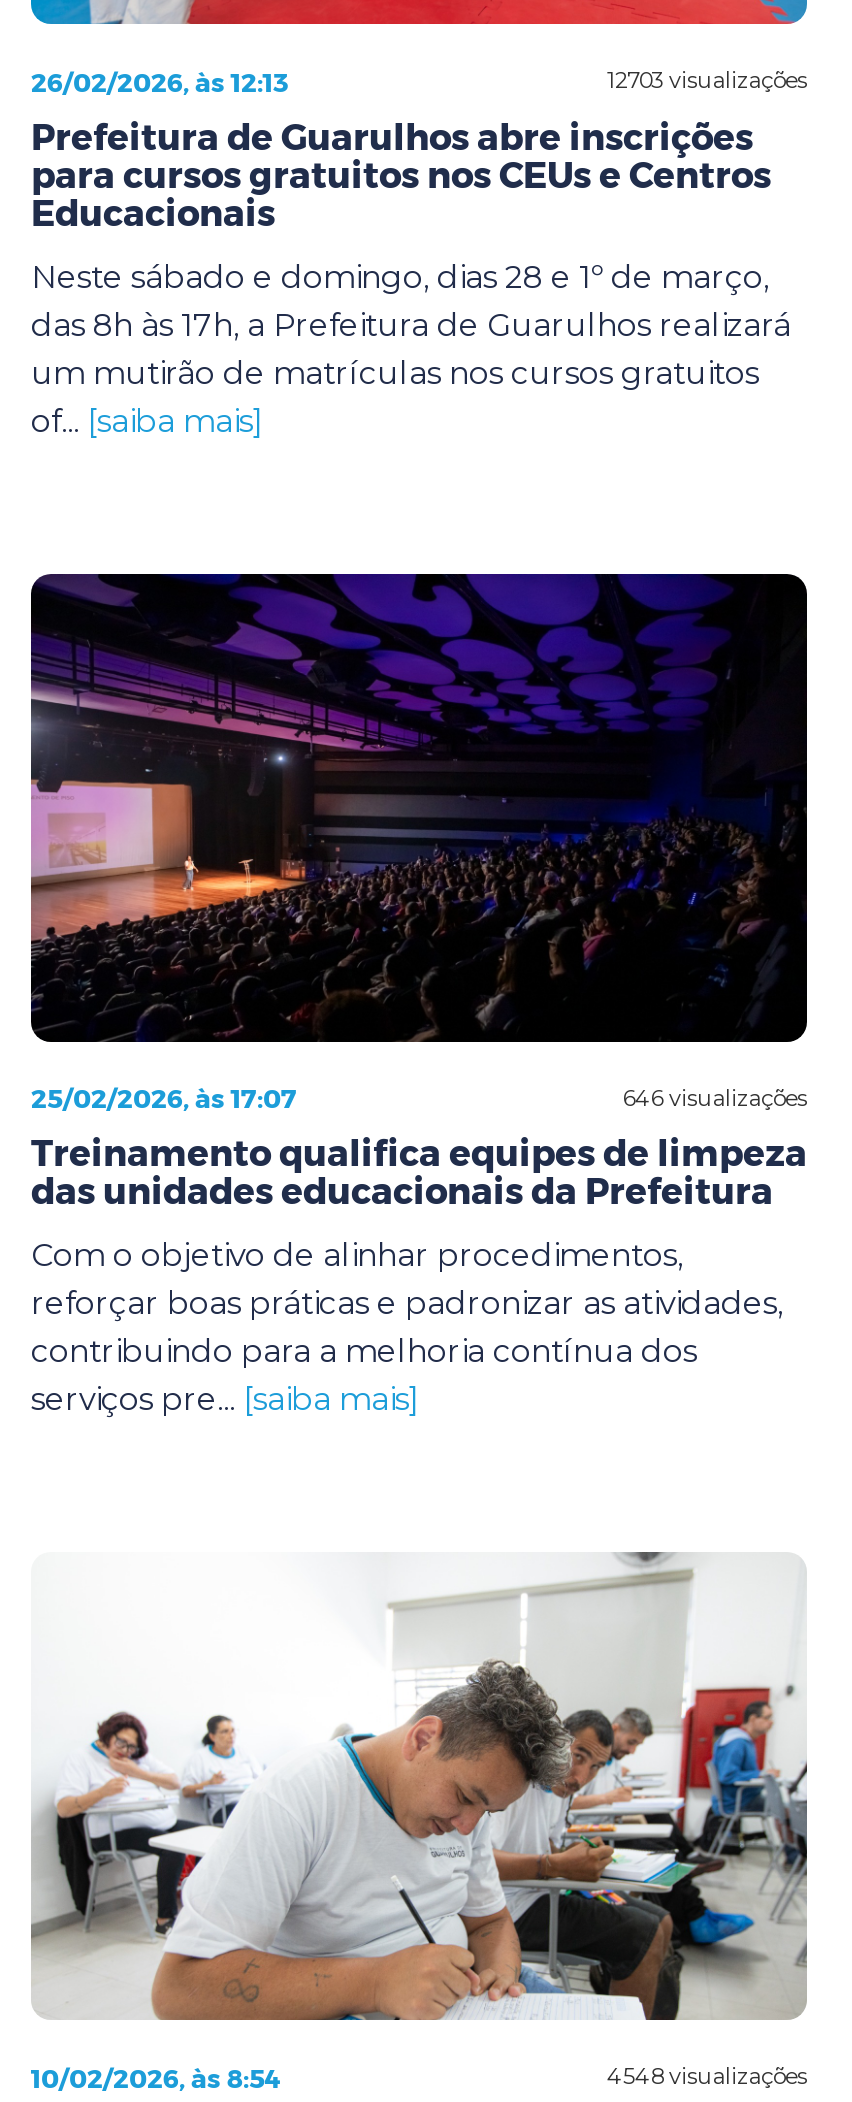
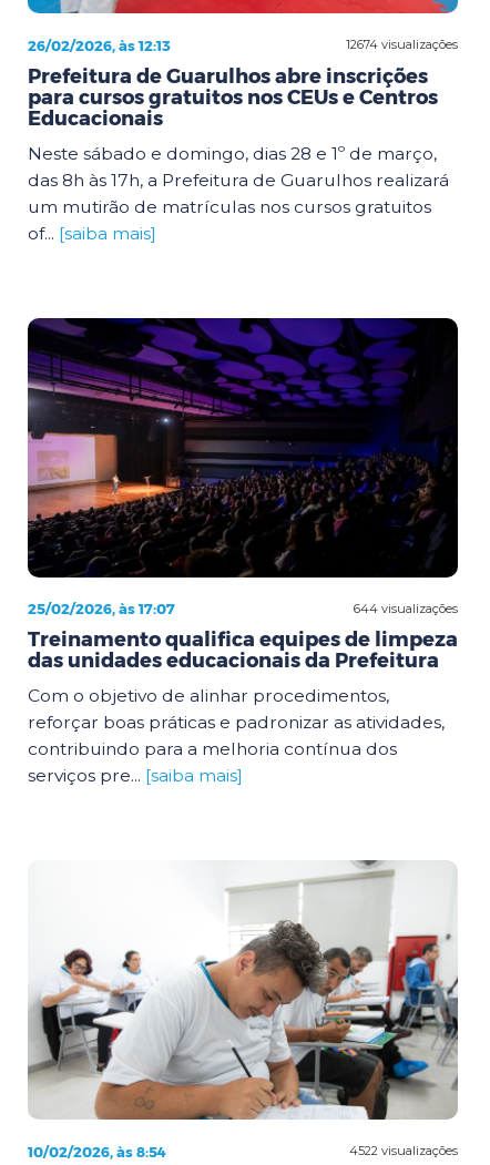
[607,66,807,94] 12703 visualizações -> [346,37,458,52] 12674 visualizações
[623,1083,807,1111] 646 visualizações -> [354,600,458,616] 644 visualizações
[607,2062,807,2090] 4548 visualizações -> [349,1143,458,1158] 4522 visualizações

